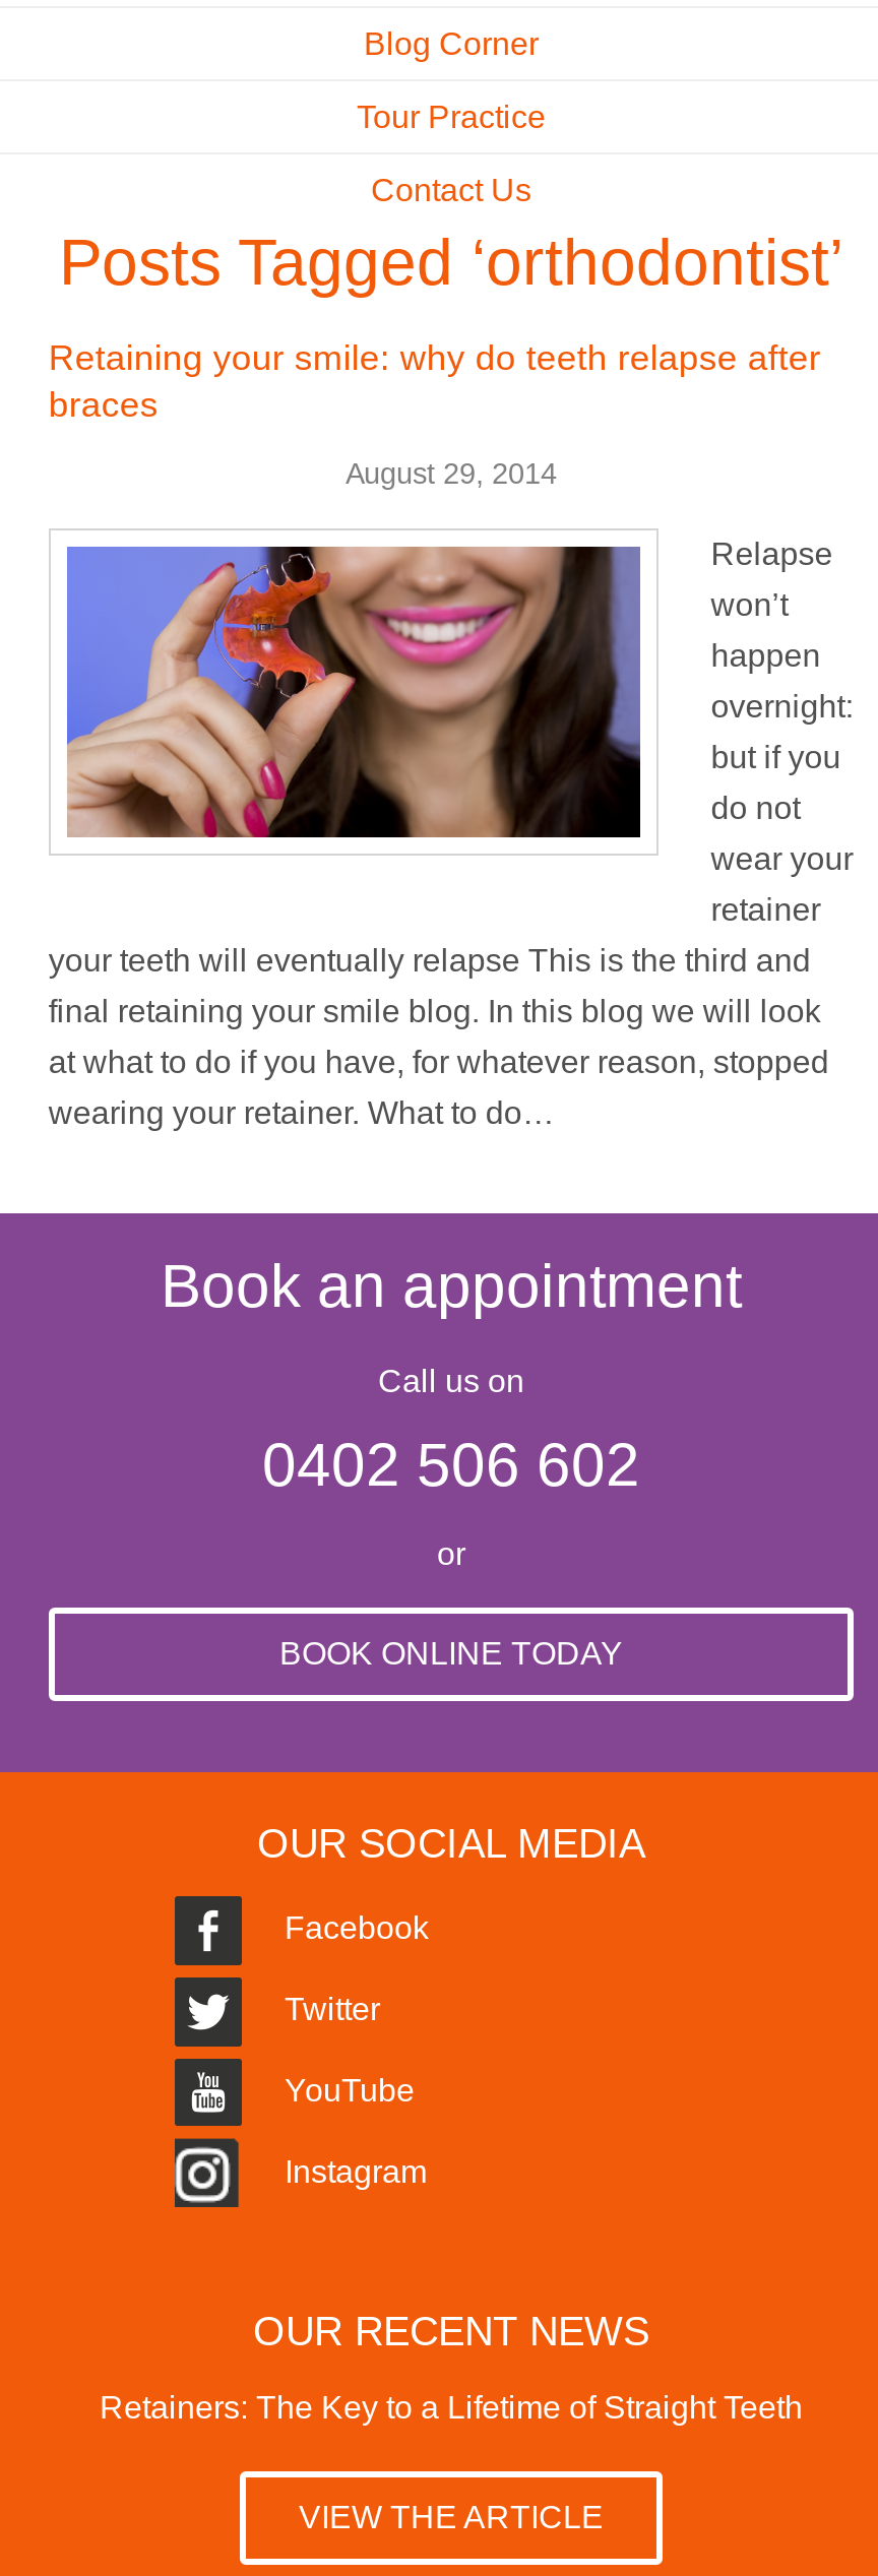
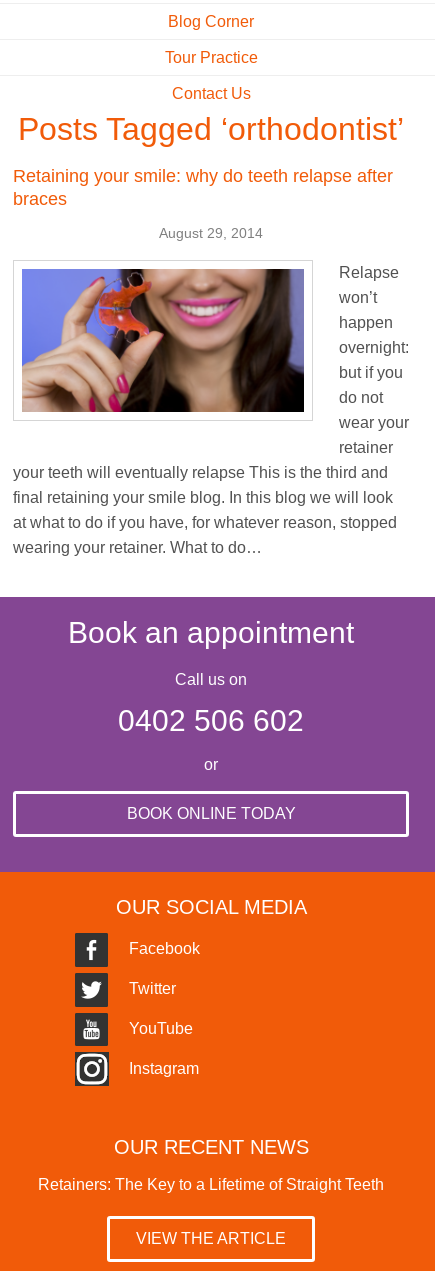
[173,2138,244,2207] [image] -> [74,1051,110,1086] [image]

